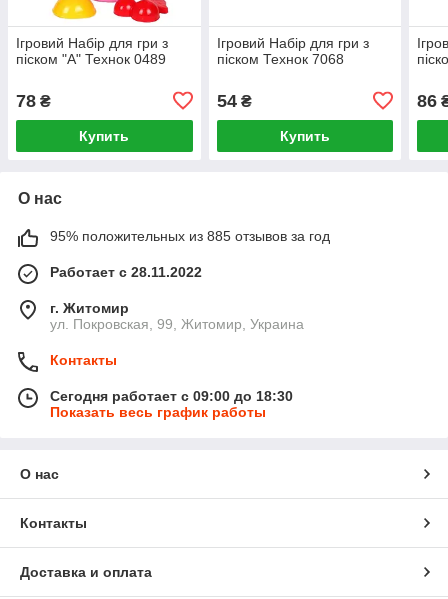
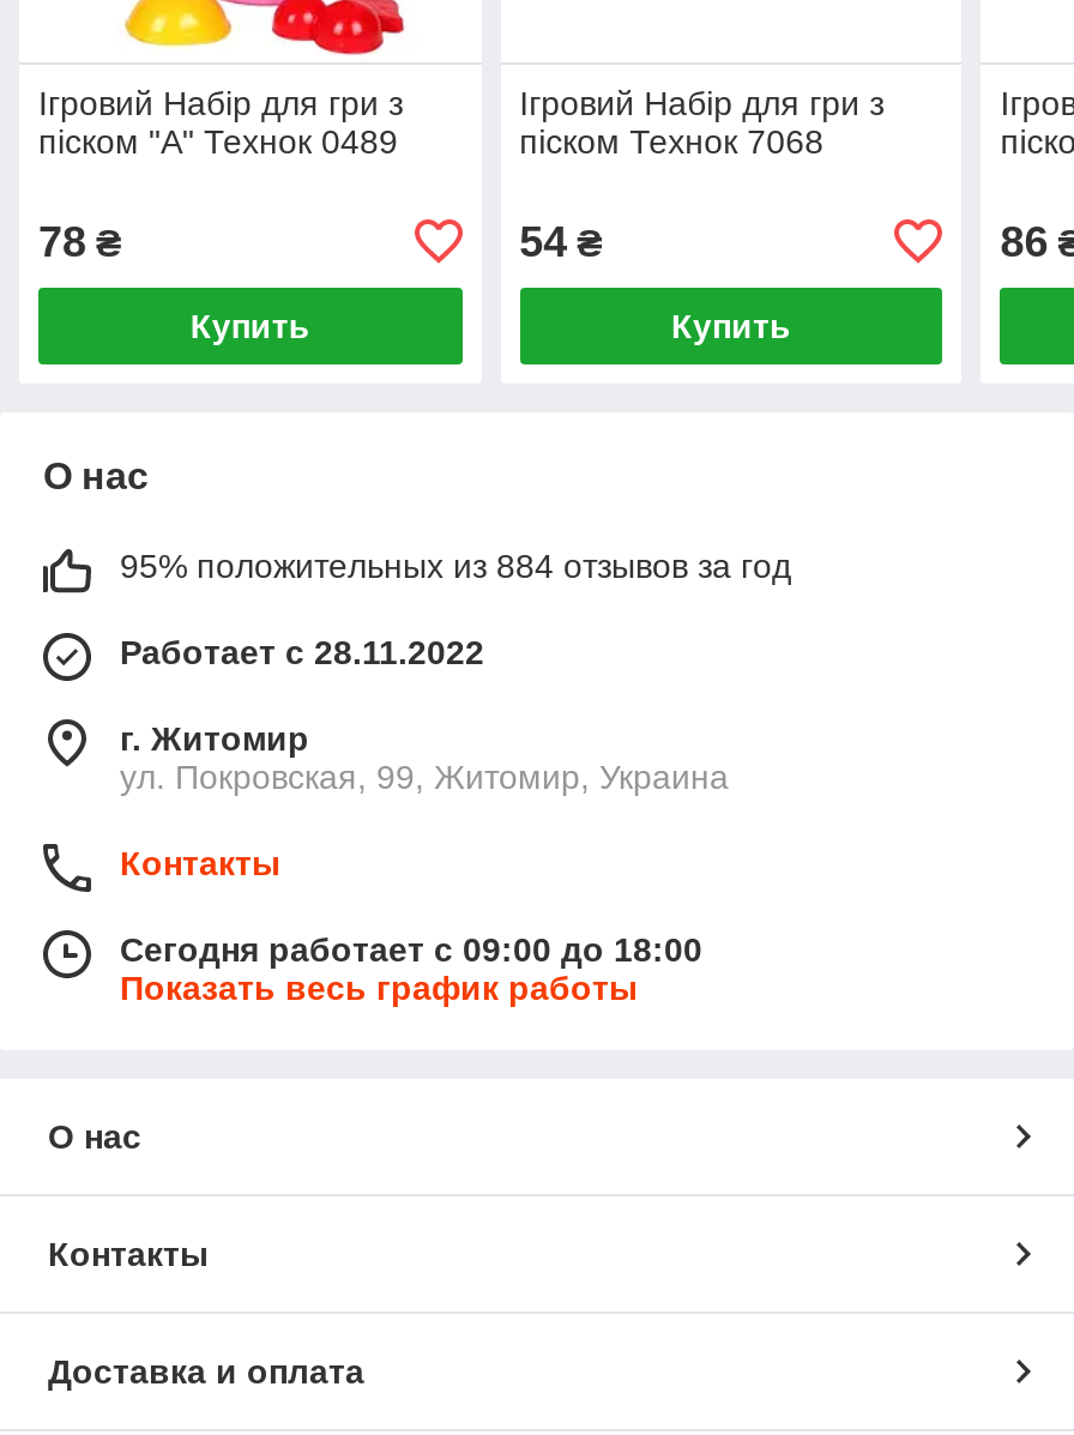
[50,228,330,244] 95% положительных из 885 отзывов за год -> [120,546,791,585] 95% положительных из 884 отзывов за год
[50,388,293,404] Сегодня работает с 09:00 до 18:30 -> [120,930,702,968] Сегодня работает с 09:00 до 18:00

